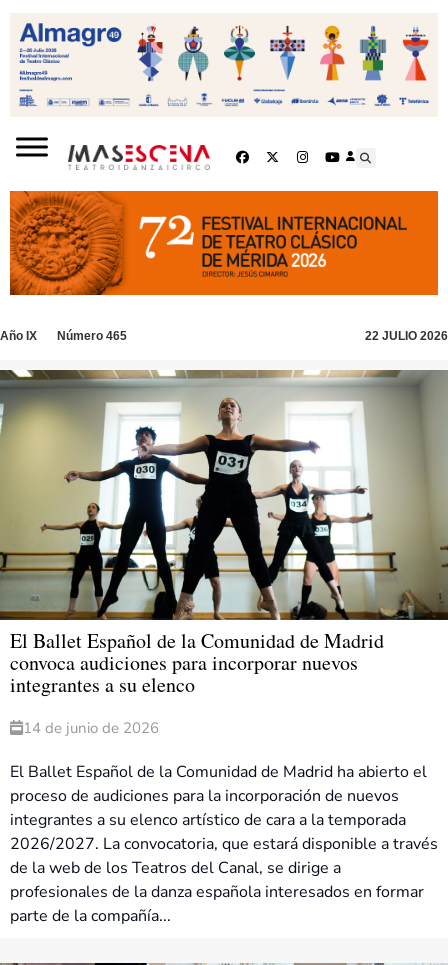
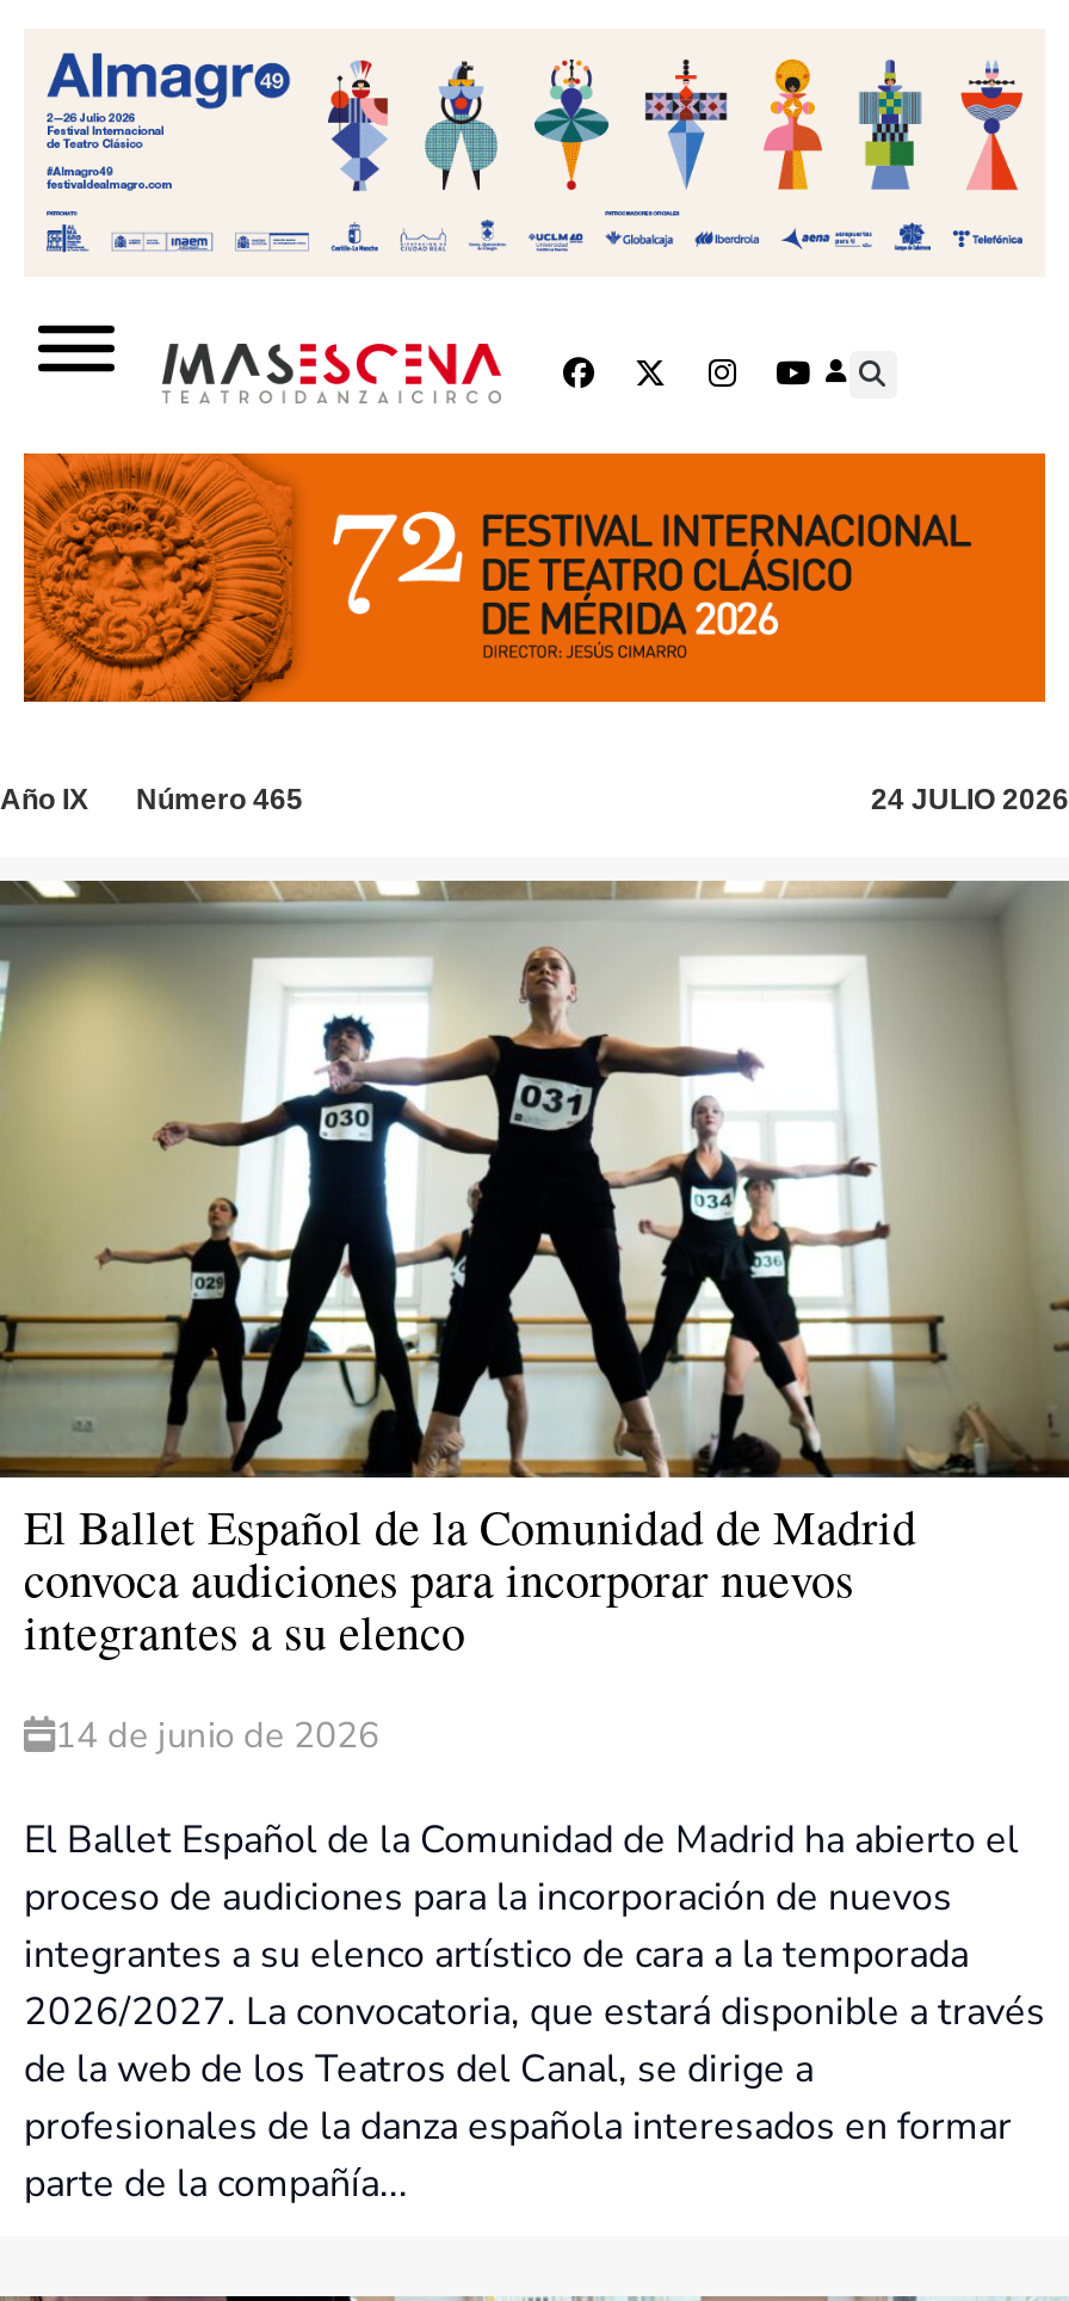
[365,329,448,343] 22 JULIO 2026 -> [871,784,1069,818] 24 JULIO 2026

